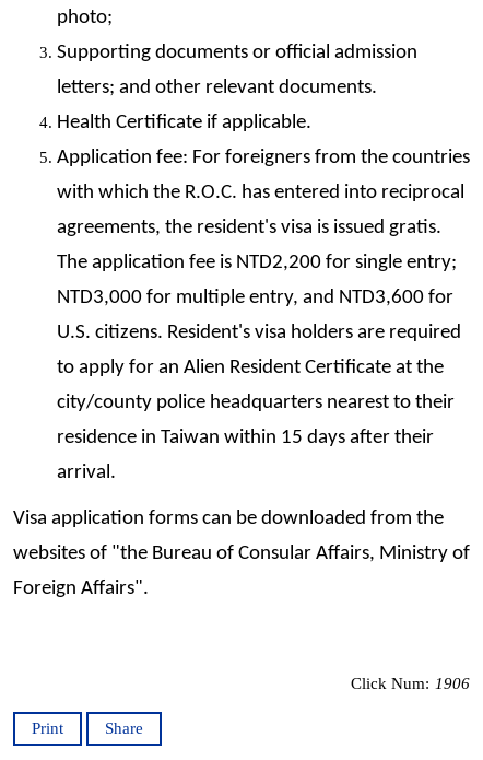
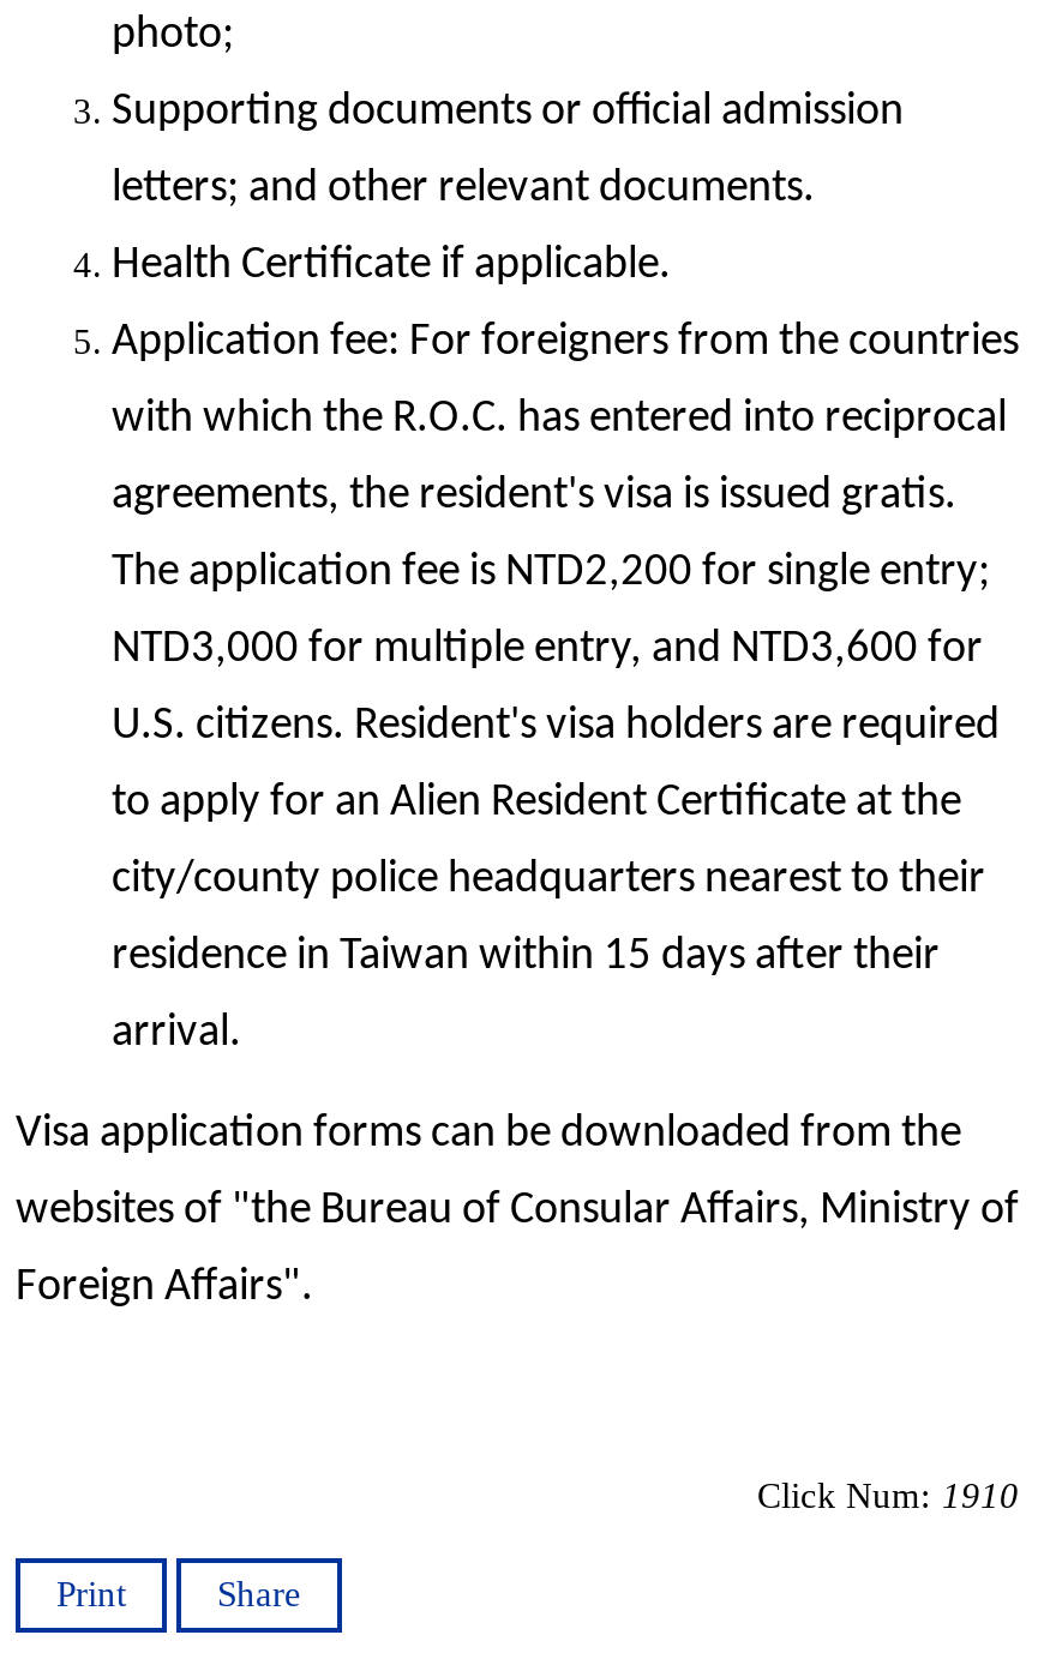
[351,674,470,692] Click Num: 1906 -> [757,1476,1019,1515] Click Num: 1910

